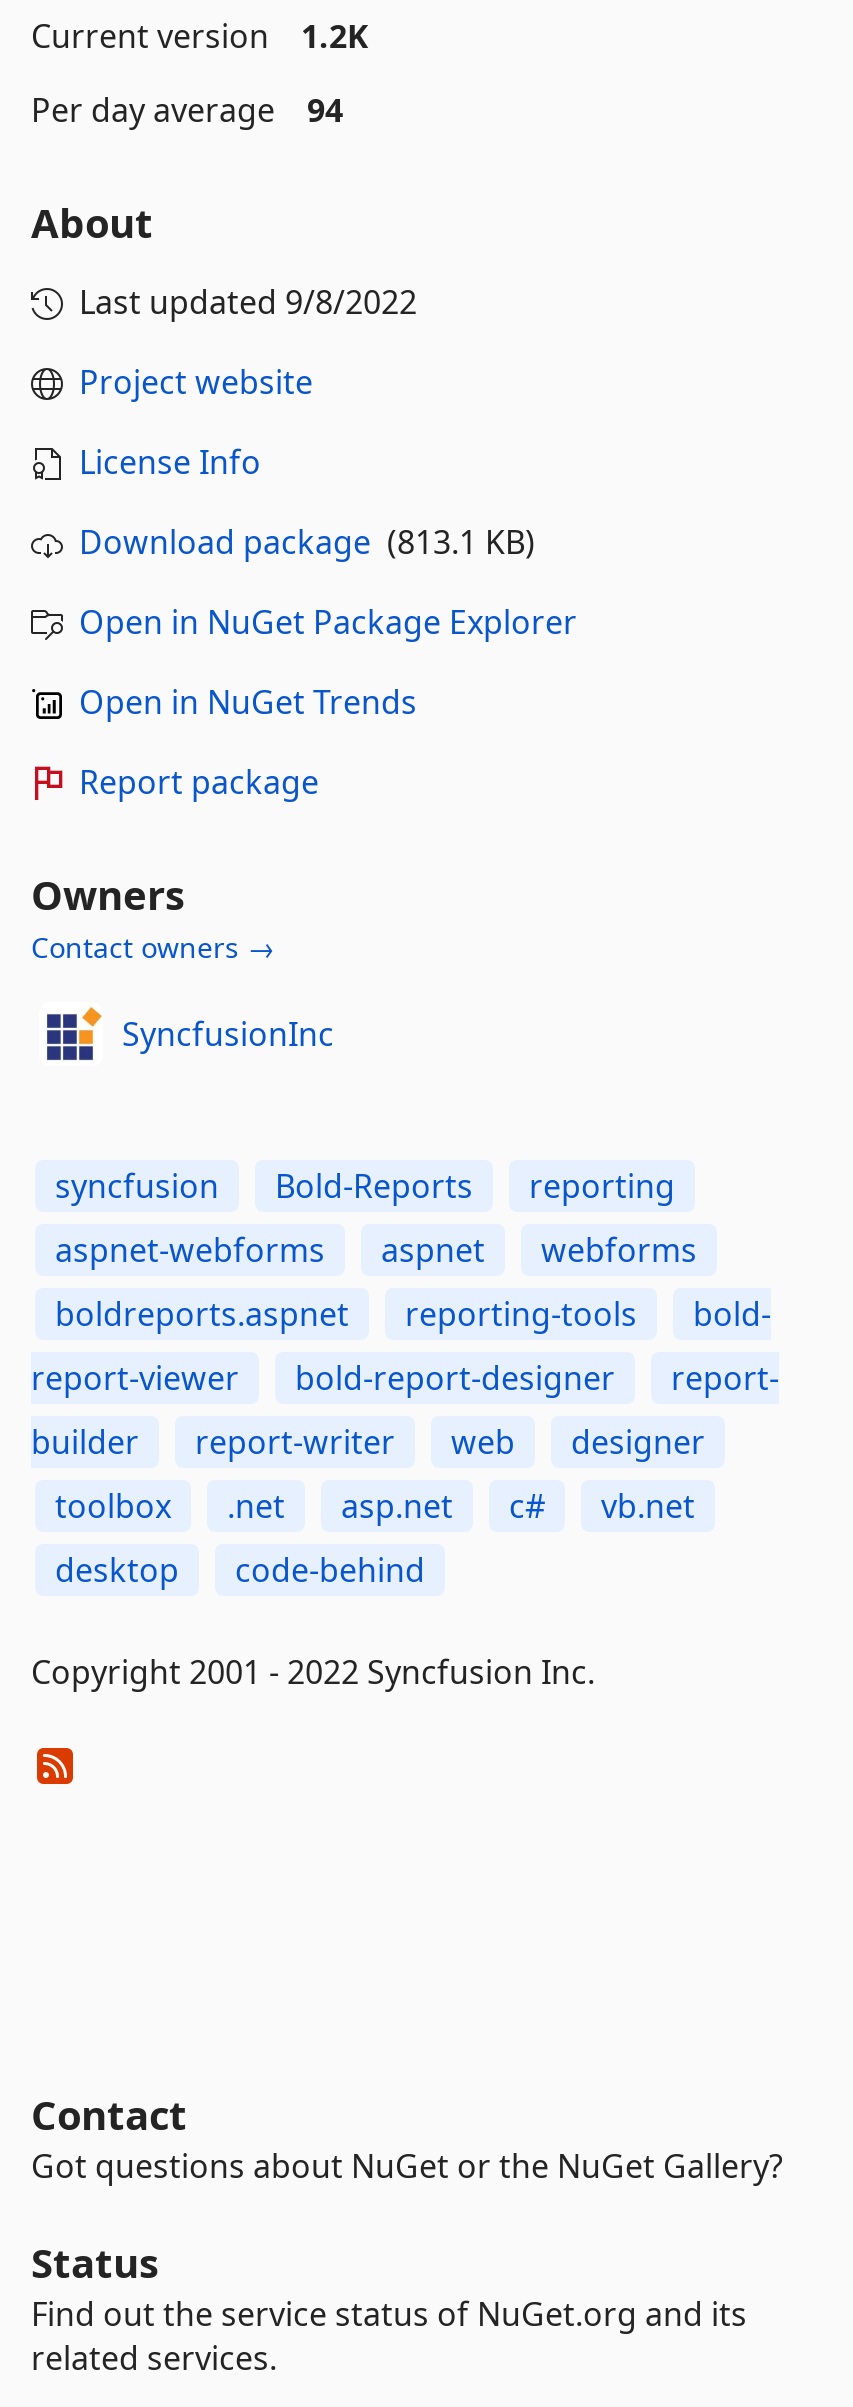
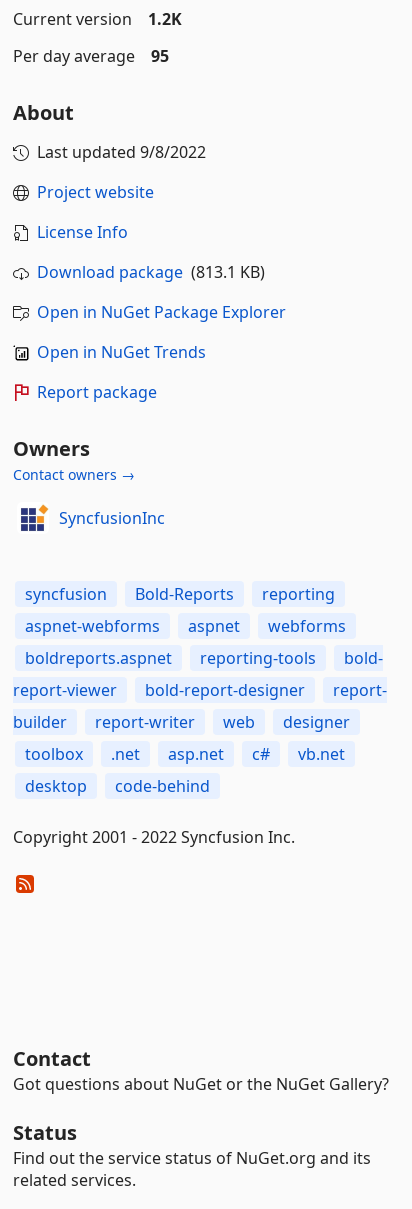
[31,87,343,131] Per day average 94 -> [13,45,169,67] Per day average 95

